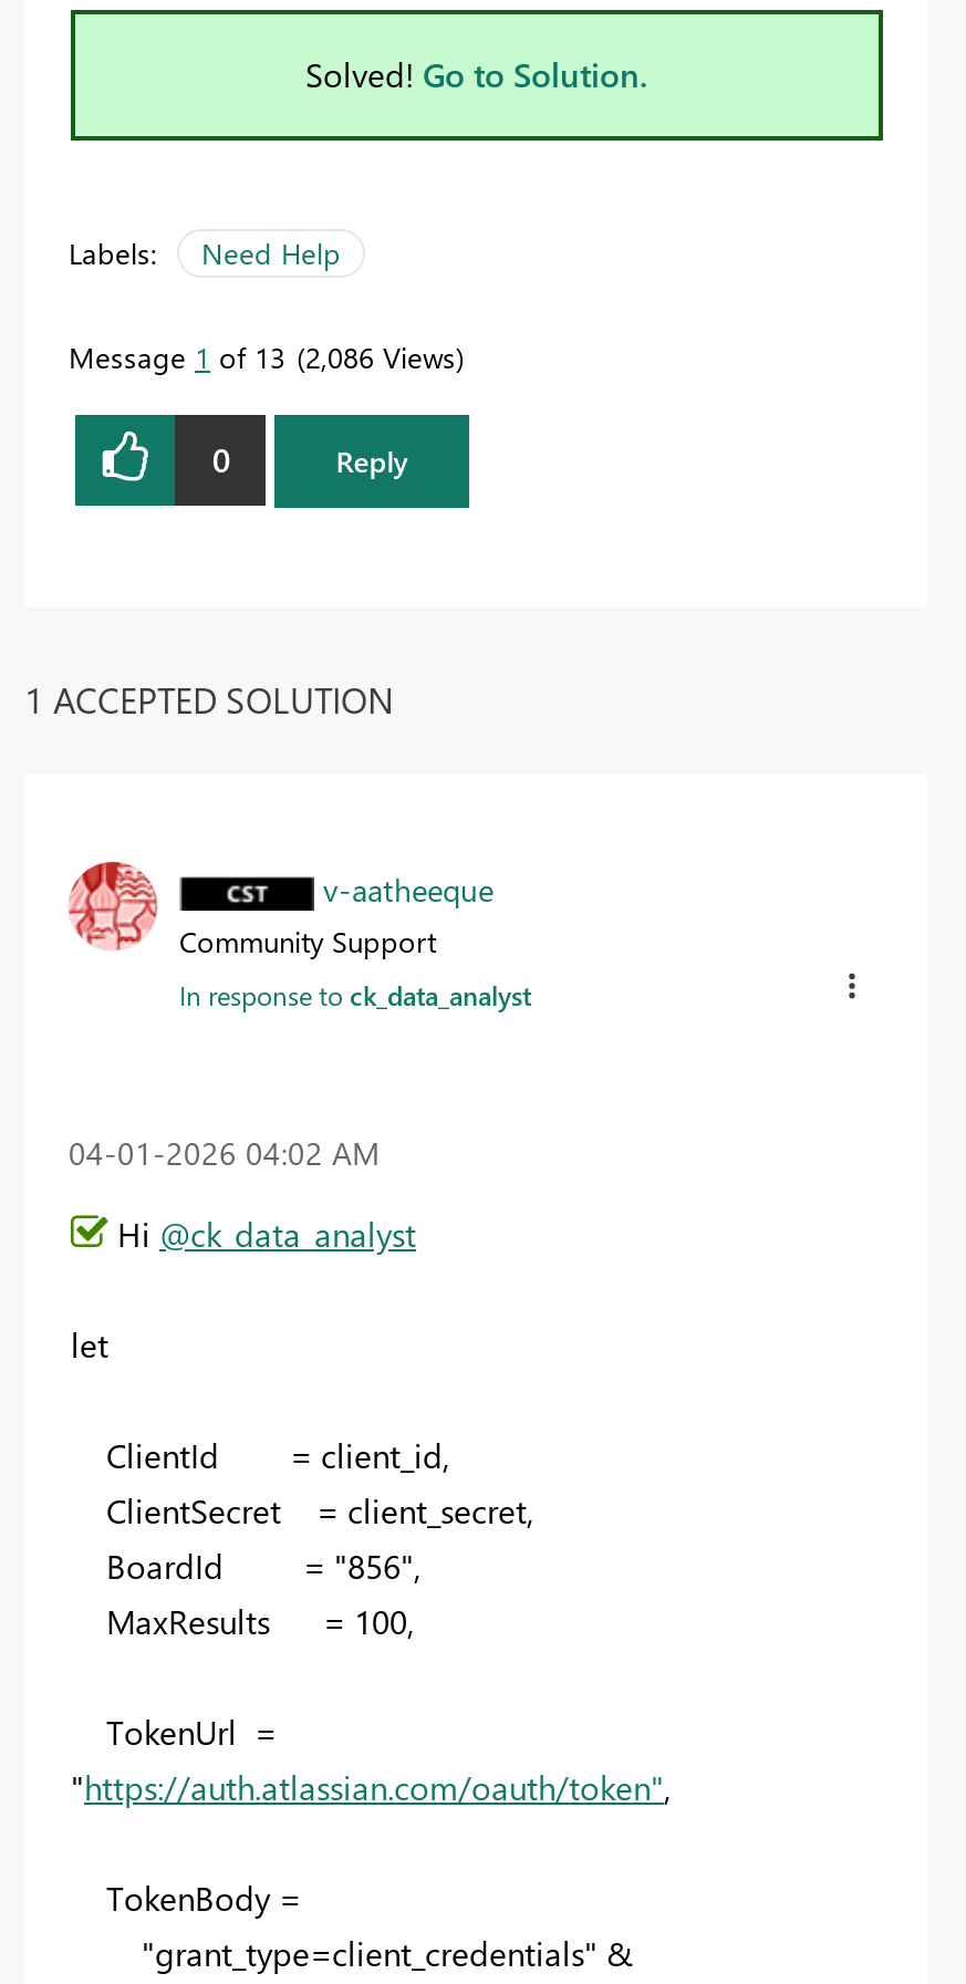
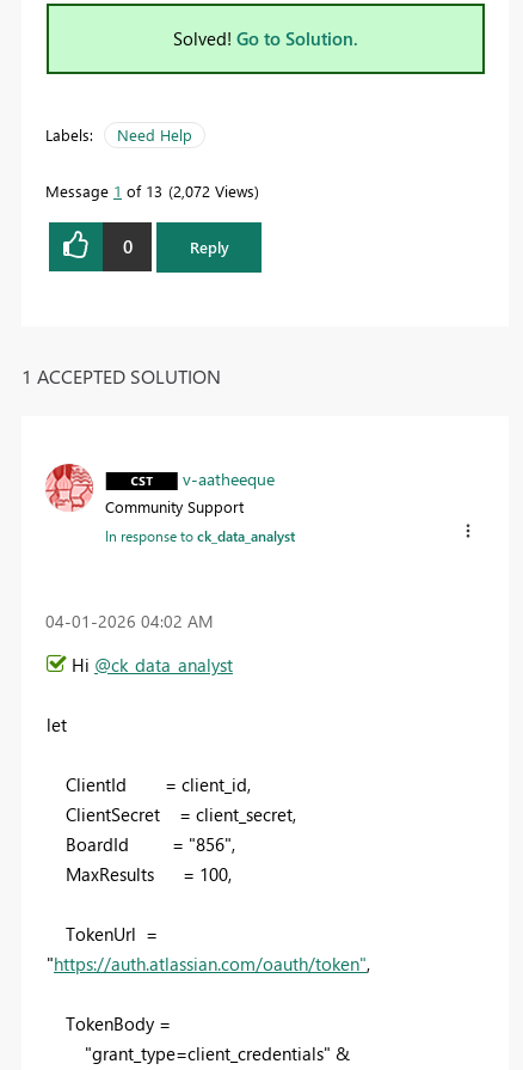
[69,337,456,374] Message 1 of 13 2,086 Views -> [45,180,254,200] Message 1 of 13 2,072 Views

